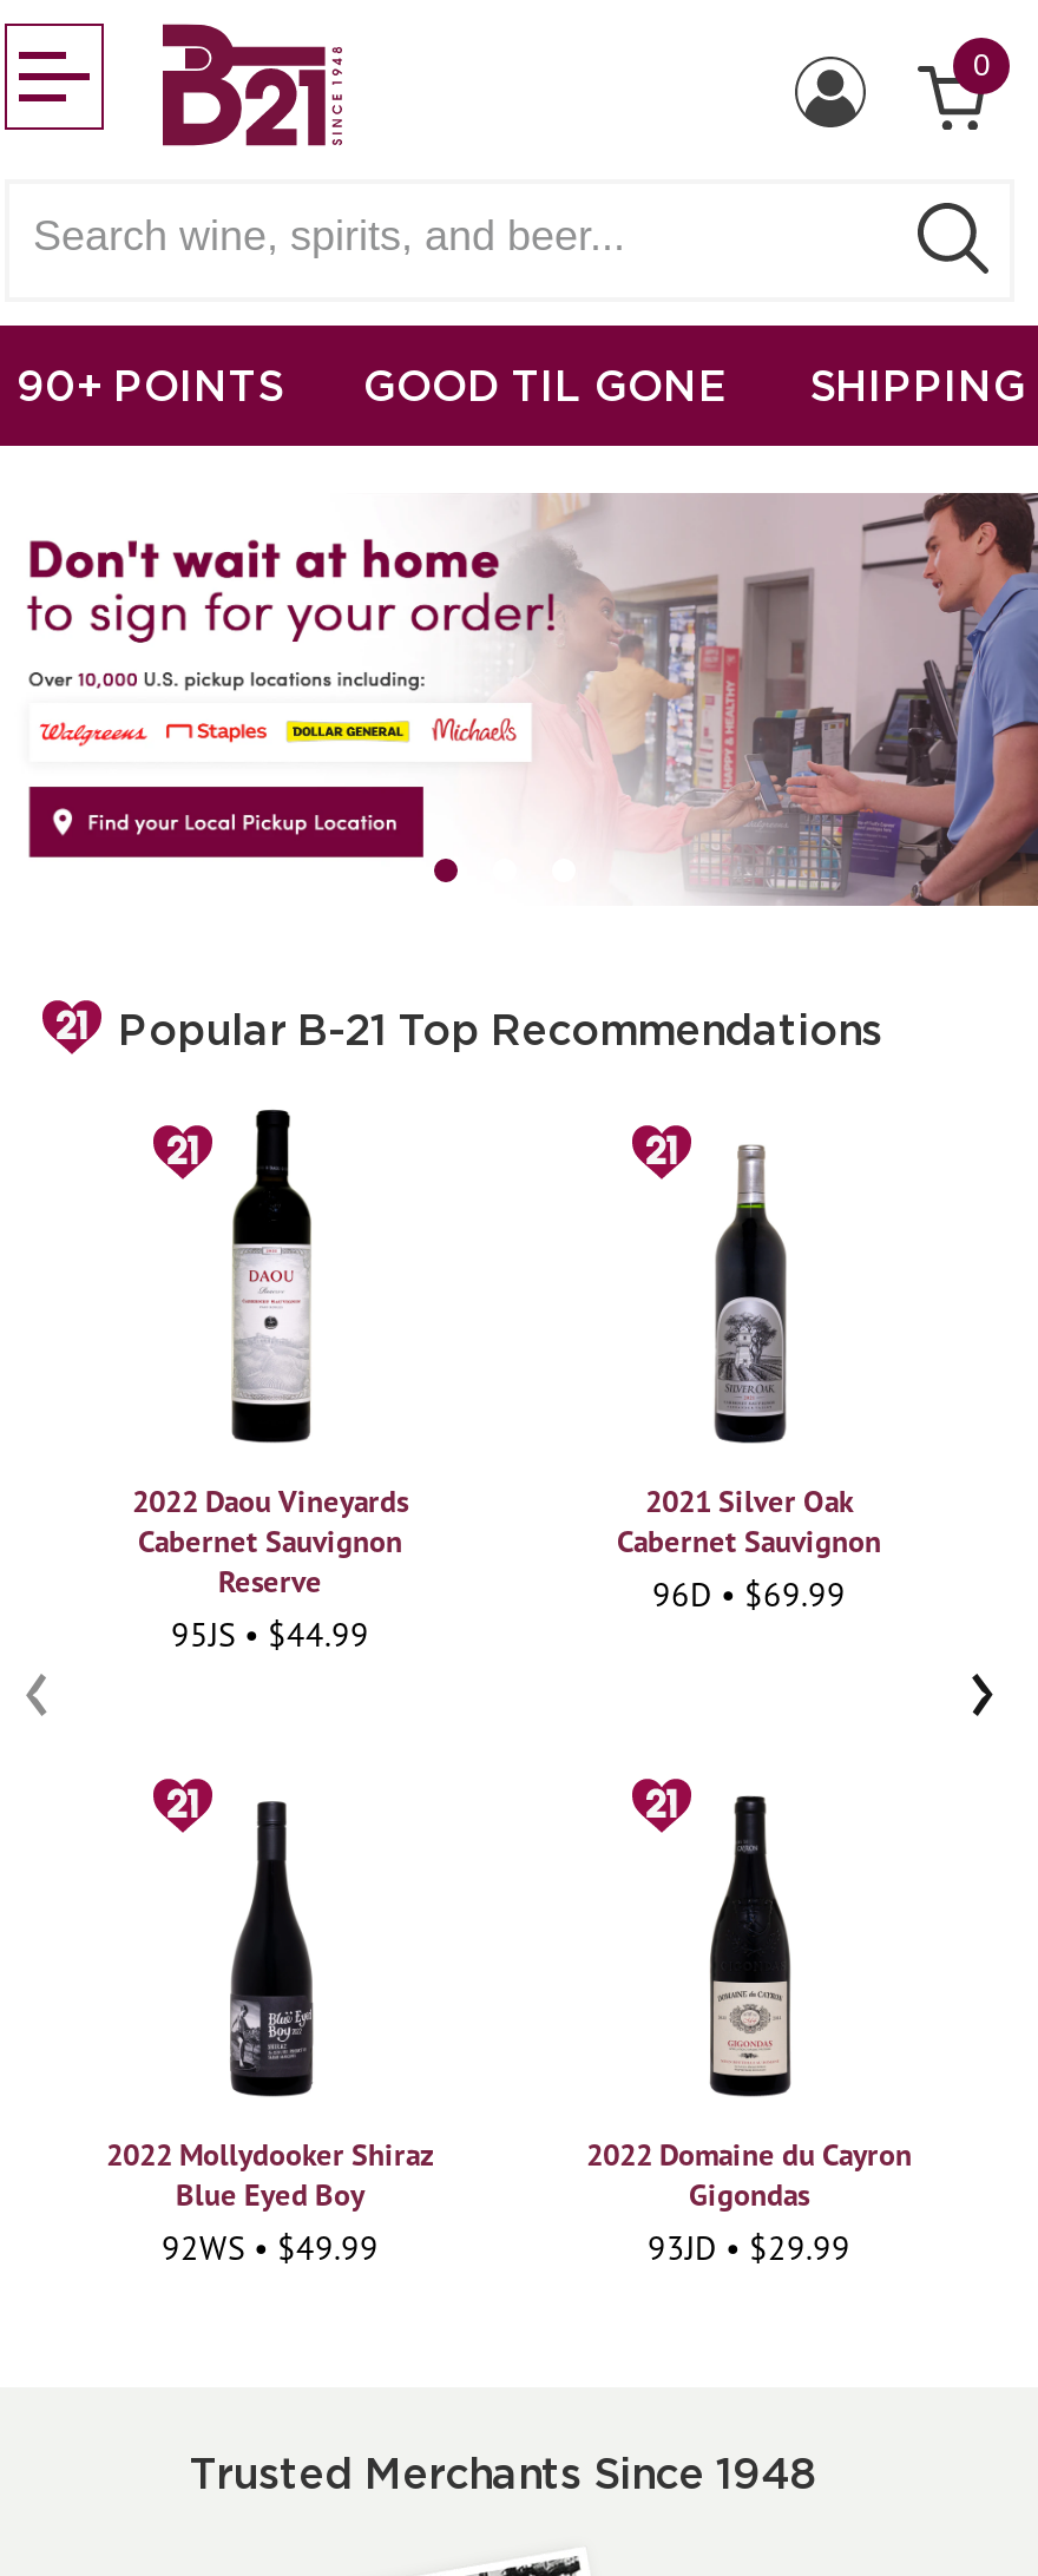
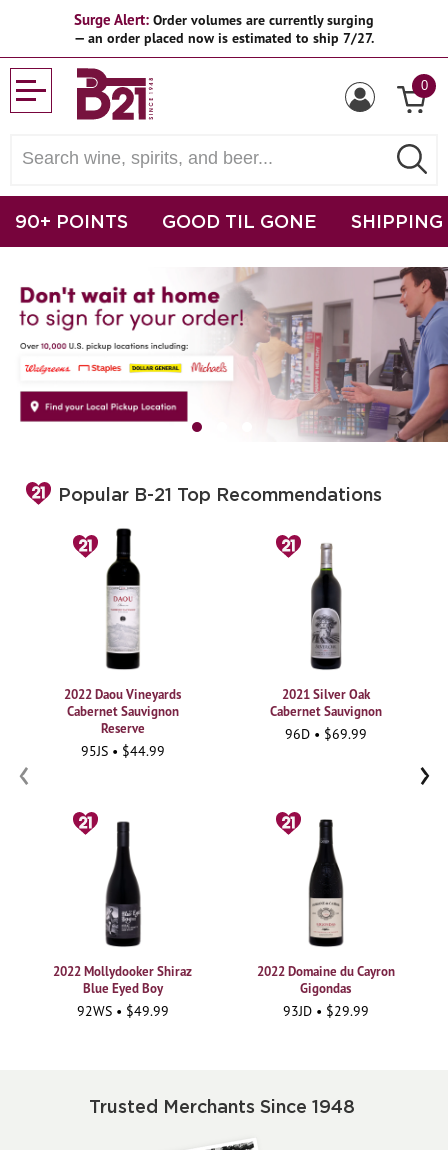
none -> [74,10,374,47] Surge Alert: Order volumes are currently surging | — an order placed now is estimated to ship 7/27.

